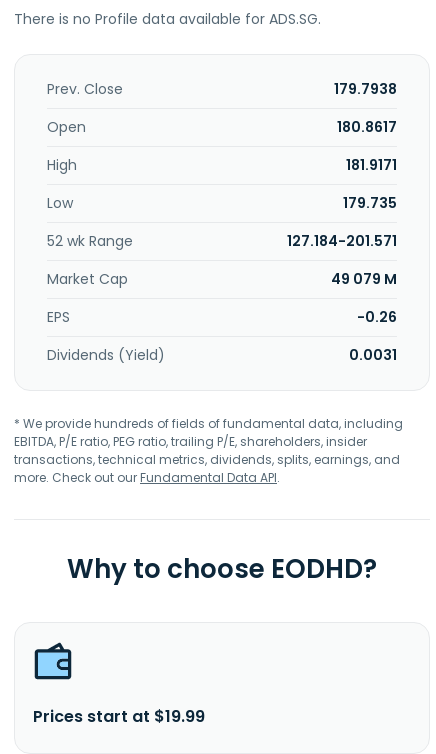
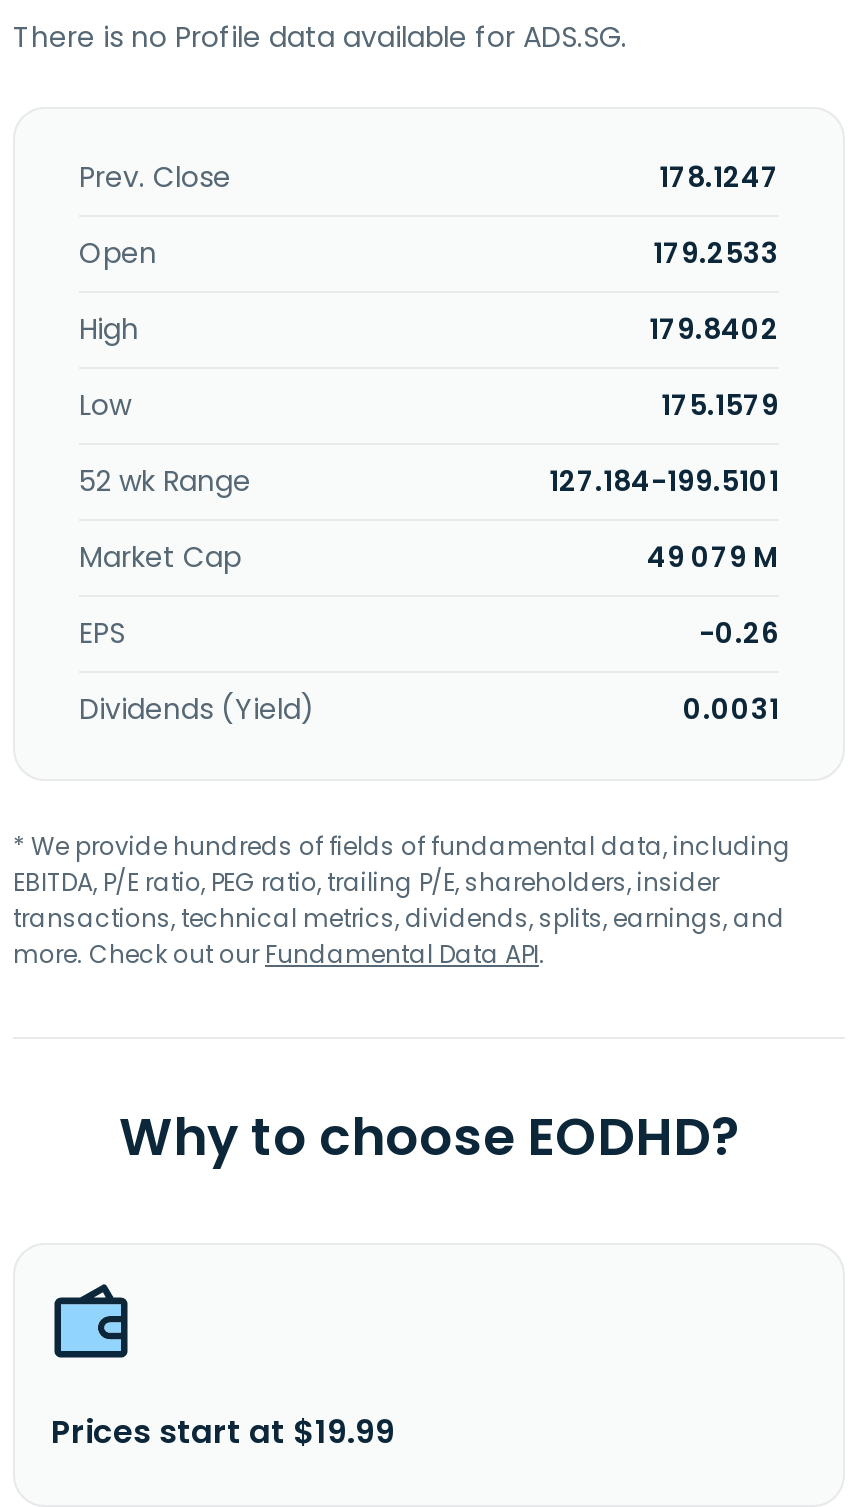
[334,79,397,99] 179.7938 -> [659,157,779,197] 178.1247
[337,117,397,137] 180.8617 -> [653,233,779,273] 179.2533
[346,155,397,175] 181.9171 -> [649,309,779,349] 179.8402
[343,193,397,213] 179.735 -> [661,385,779,425] 175.1579
[287,231,397,251] 127.184-201.571 -> [549,461,779,501] 127.184-199.5101

